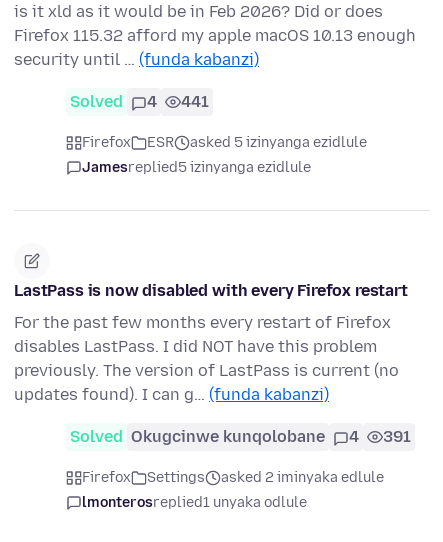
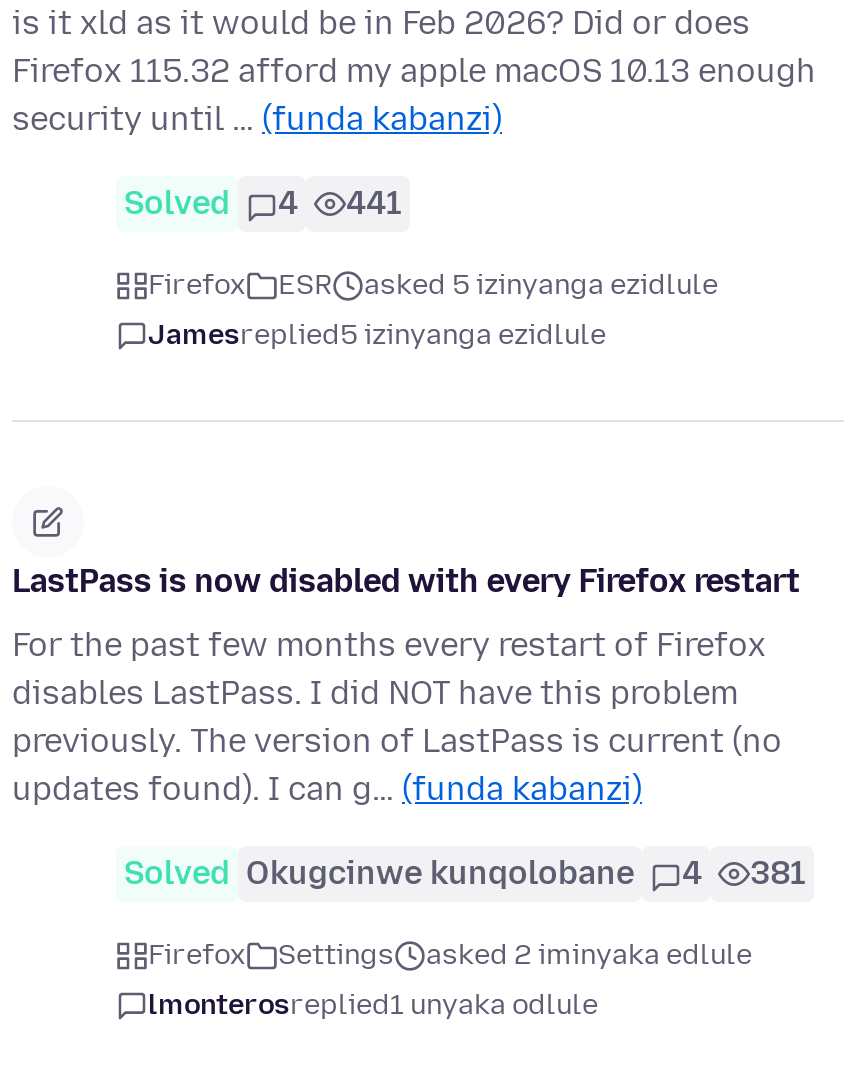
[70,427,411,446] Solved Okugcinwe kunqolobane 4 391 -> [124,855,806,893] Solved Okugcinwe kunqolobane 4 381

